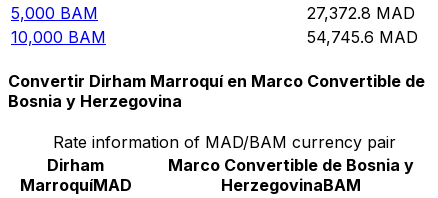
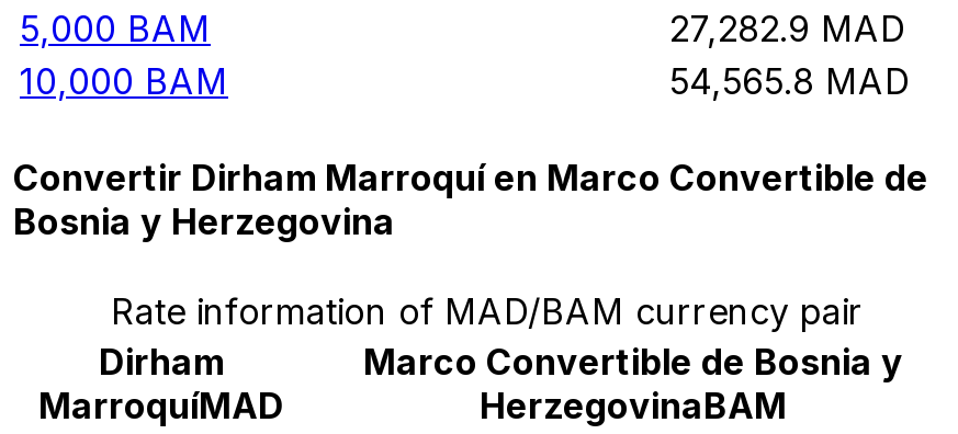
[307,3,415,23] 27,372.8 MAD -> [669,6,906,50] 27,282.9 MAD
[307,27,418,47] 54,745.6 MAD -> [669,59,911,103] 54,565.8 MAD

